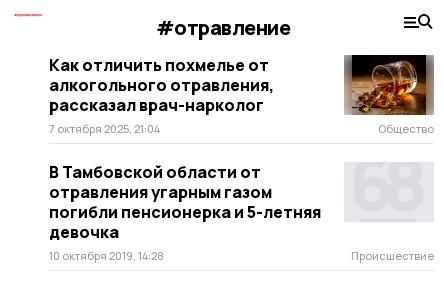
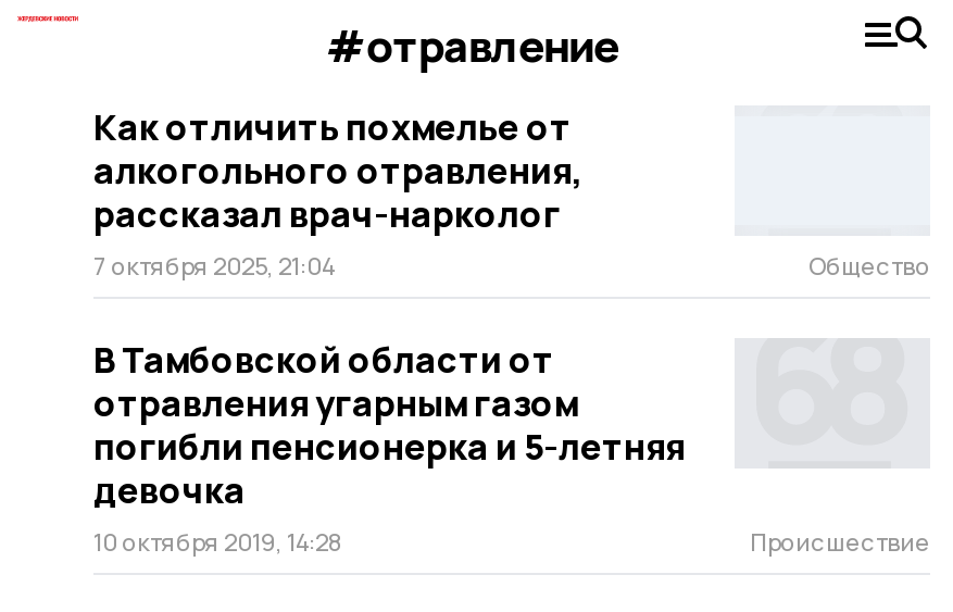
[343,54,435,116] [image] -> none

